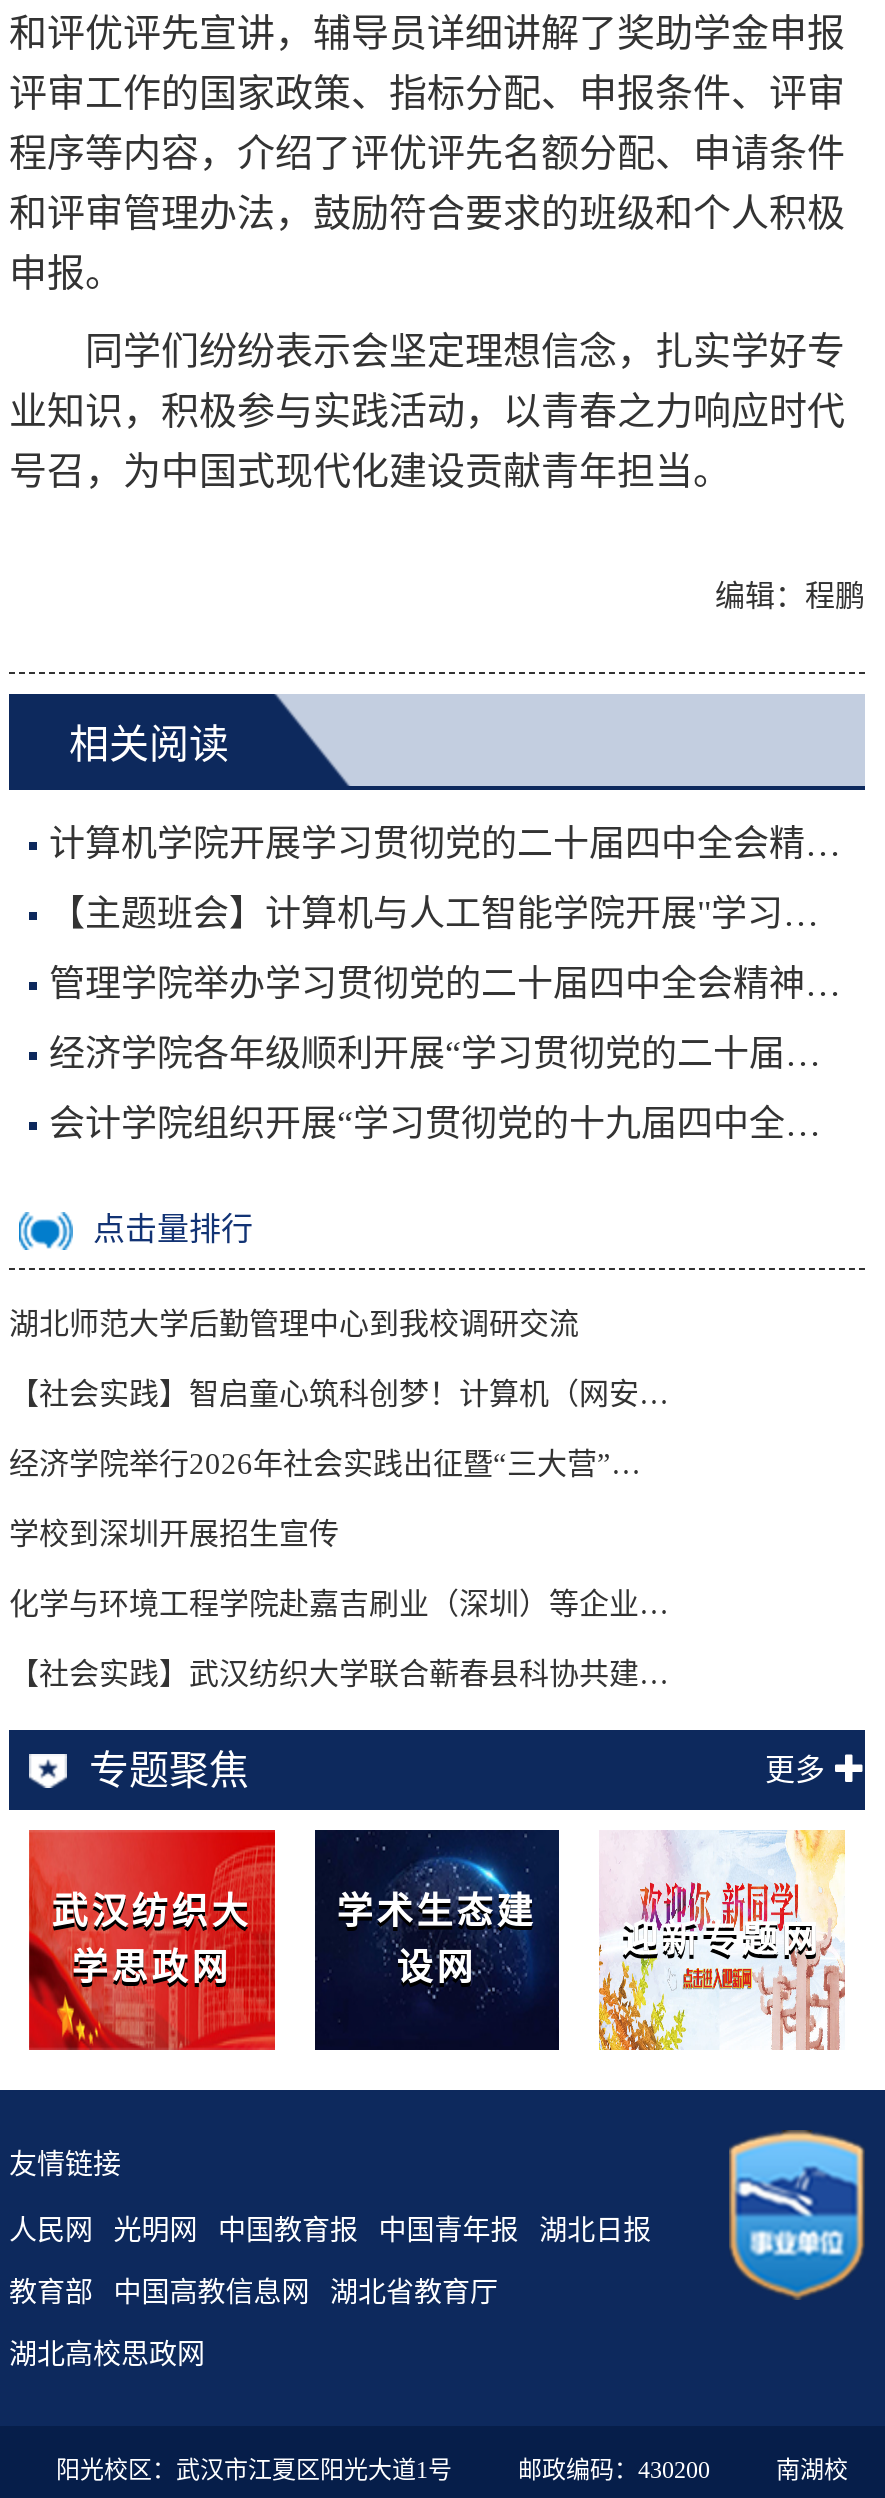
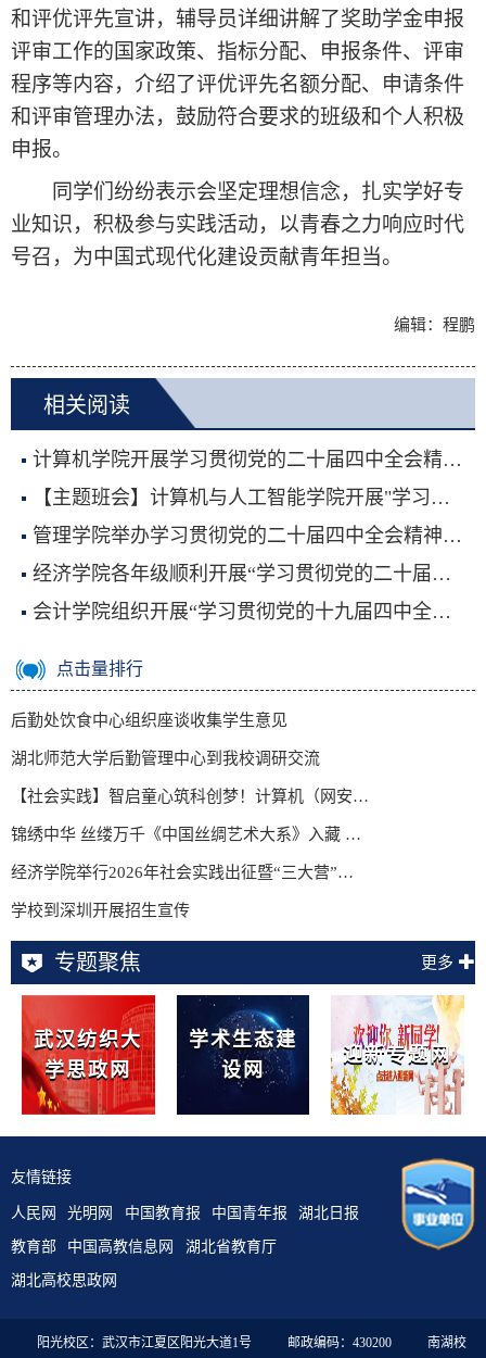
none -> [11,711,287,729] 后勤处饮食中心组织座谈收集学生意见
moved [9,1307,669,1409] -> [11,749,369,805]: 湖北师范大学后勤管理中心到我校调研交流 | 【社会实践】智启童心筑科创梦！计算机（网安…
none -> [11,825,361,843] 锦绣中华 丝缕万千《中国丝绸艺术大系》入藏 …
moved [9,1447,641,1549] -> [11,863,354,919]: 经济学院举行2026年社会实践出征暨“三大营”… | 学校到深圳开展招生宣传
[9,1587,669,1689] 化学与环境工程学院赴嘉吉刷业（深圳）等企业… | 【社会实践】武汉纺织大学联合蕲春县科协共建… -> none

